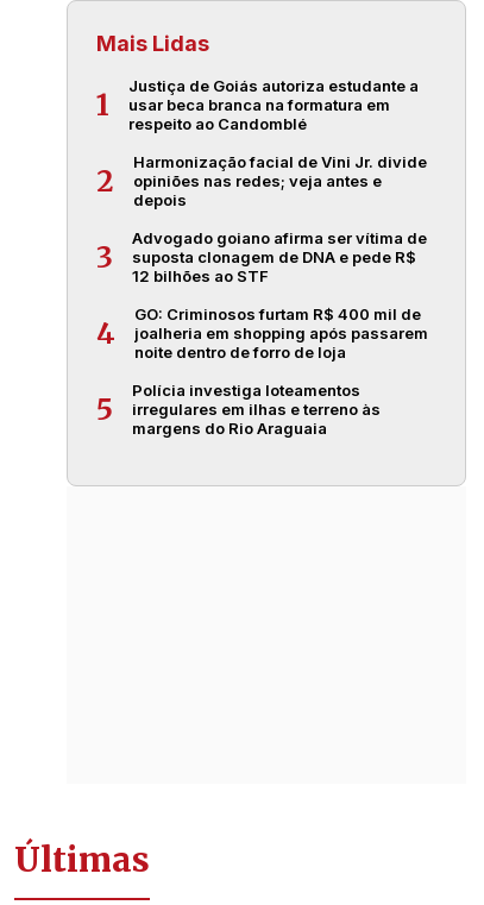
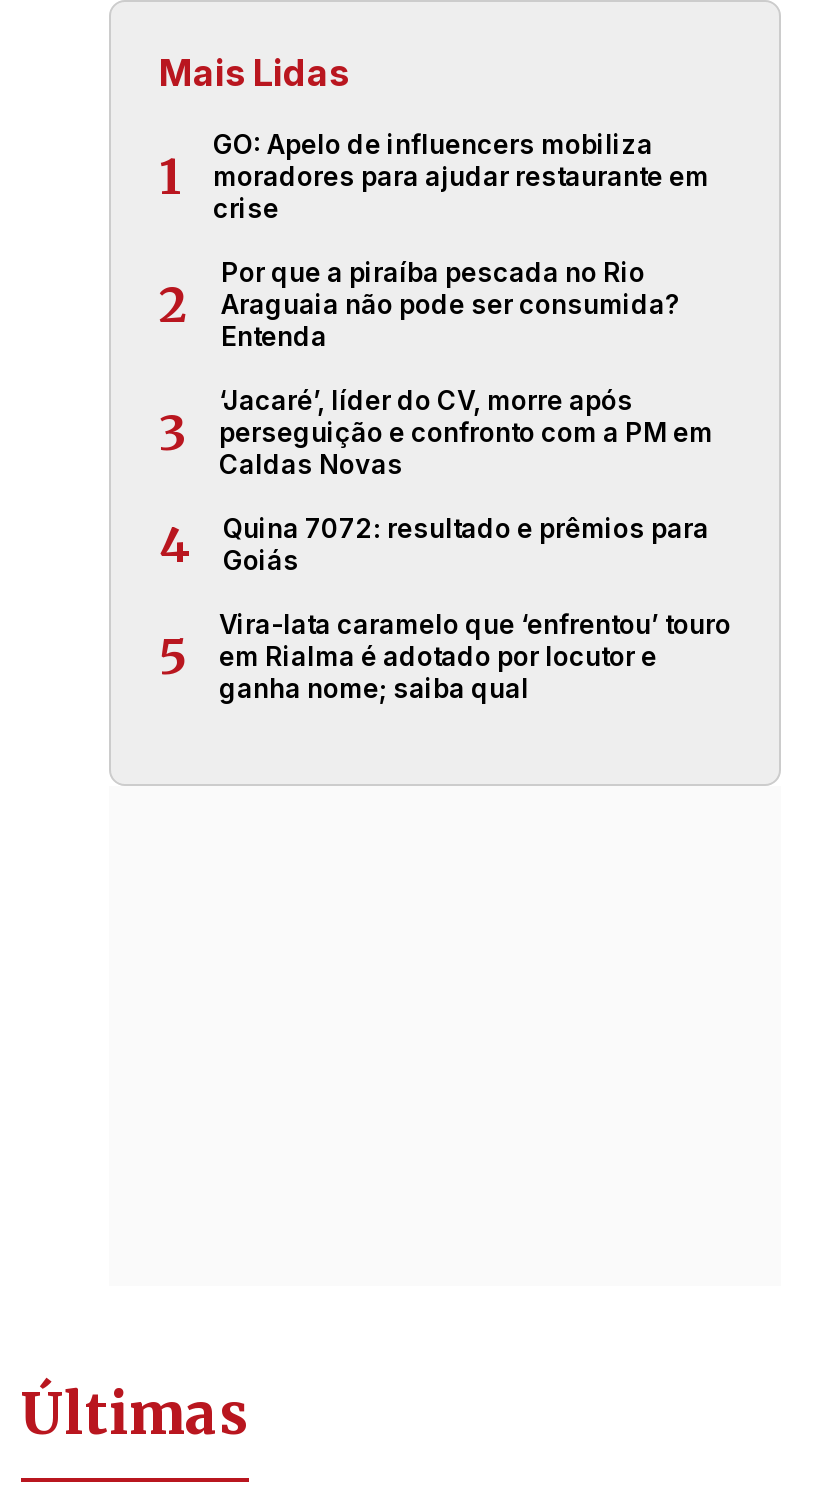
[128,76,419,133] Justiça de Goiás autoriza estudante a | usar beca branca na formatura em | respeito ao Candomblé -> [213,128,709,224] GO: Apelo de influencers mobiliza | moradores para ajudar restaurante em | crise
[133,152,427,209] Harmonização facial de Vini Jr. divide | opiniões nas redes; veja antes e | depois -> [221,256,679,352] Por que a piraíba pescada no Rio | Araguaia não pode ser consumida? | Entenda
[132,228,427,285] Advogado goiano afirma ser vítima de | suposta clonagem de DNA e pede R$ | 12 bilhões ao STF -> [219,384,713,480] ‘Jacaré’, líder do CV, morre após | perseguição e confronto com a PM em | Caldas Novas
[134,304,428,362] GO: Criminosos furtam R$ 400 mil de | joalheria em shopping após passarem | noite dentro de forro de loja -> [223,512,709,576] Quina 7072: resultado e prêmios para | Goiás
[132,381,381,438] Polícia investiga loteamentos | irregulares em ilhas e terreno às | margens do Rio Araguaia -> [219,608,731,704] Vira-lata caramelo que ‘enfrentou’ touro | em Rialma é adotado por locutor e | ganha nome; saiba qual

